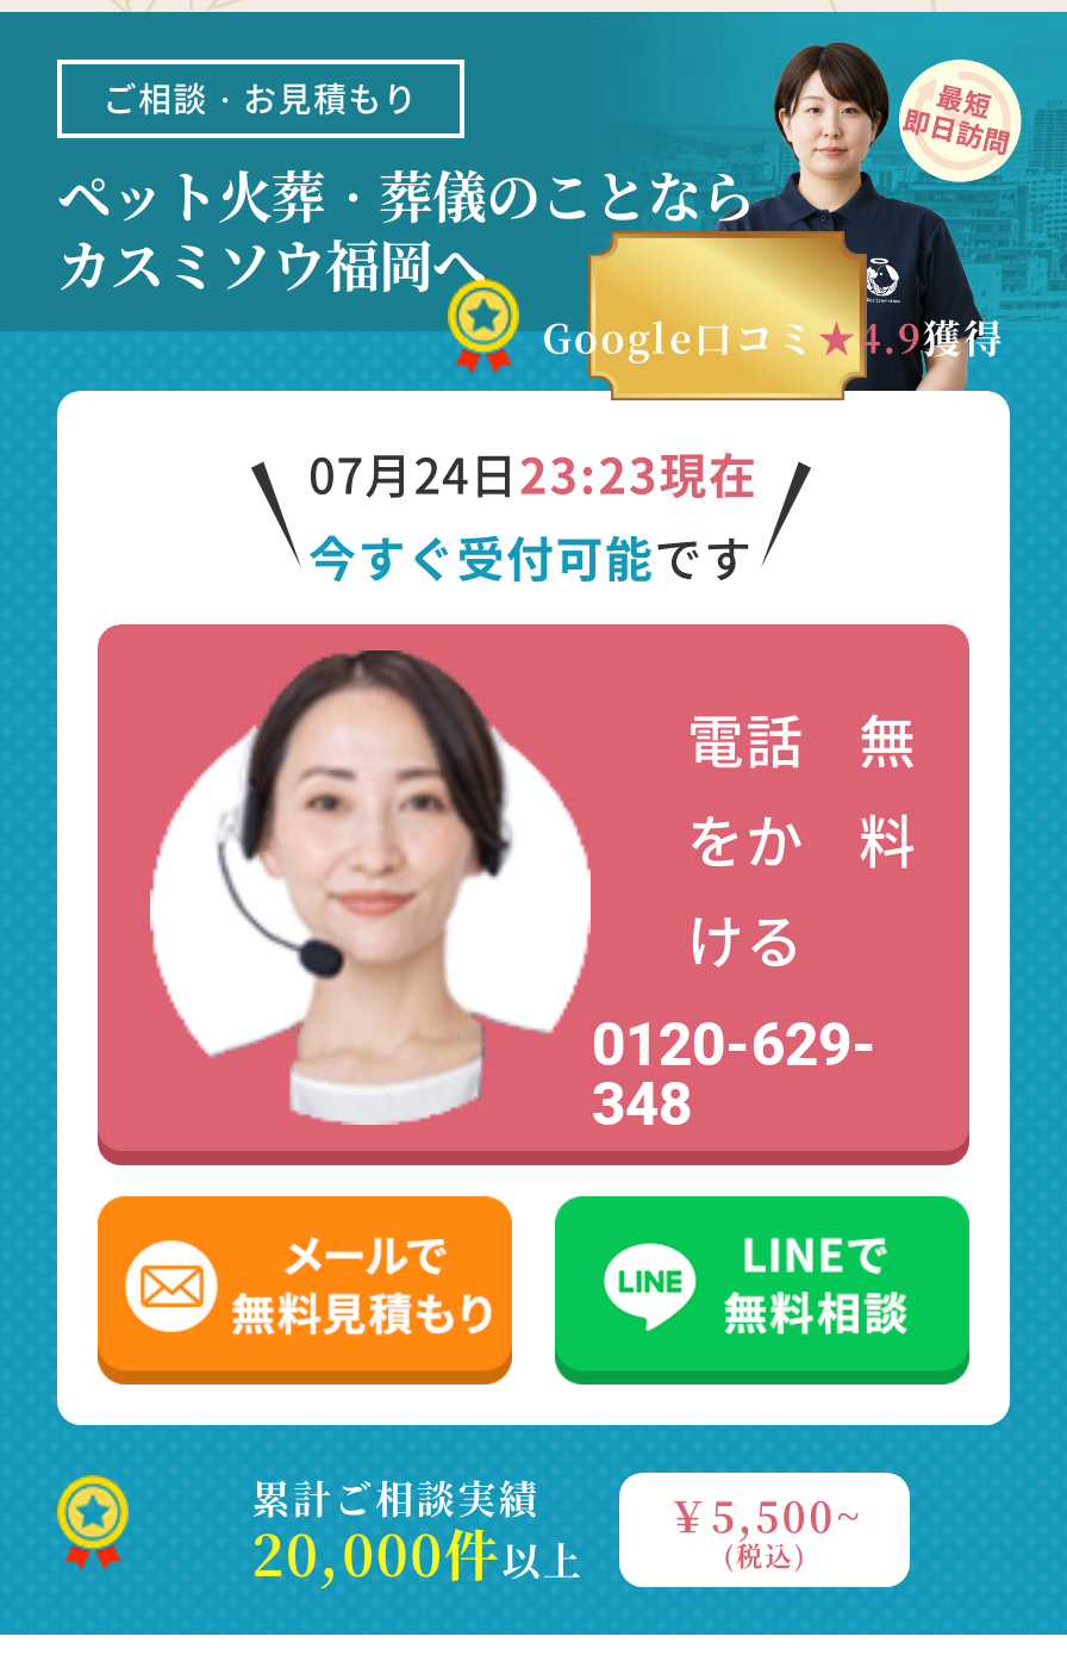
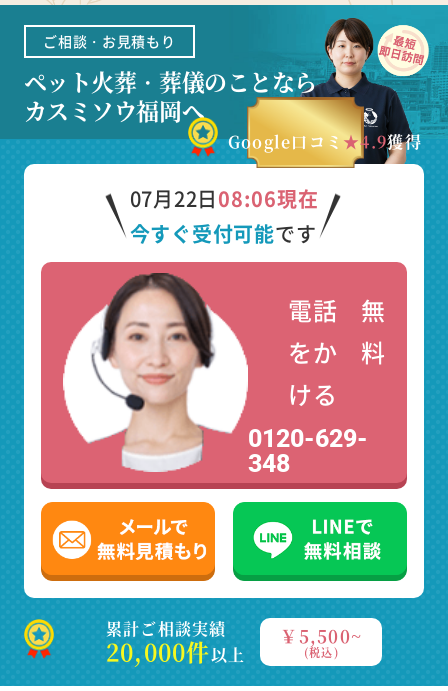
[308,438,758,507] 07月24日23:23現在 -> [129,184,318,213] 07月22日08:06現在

